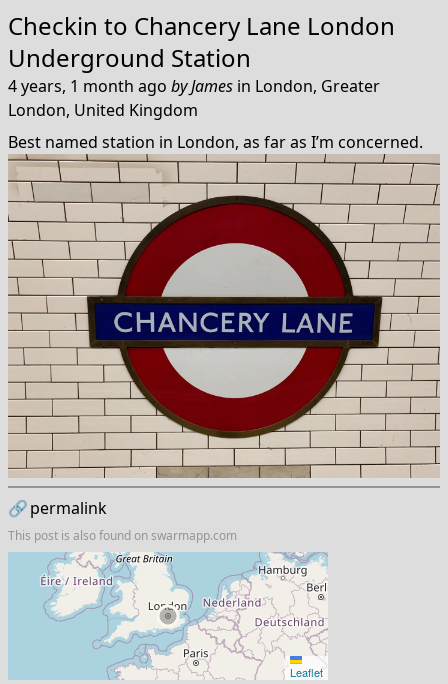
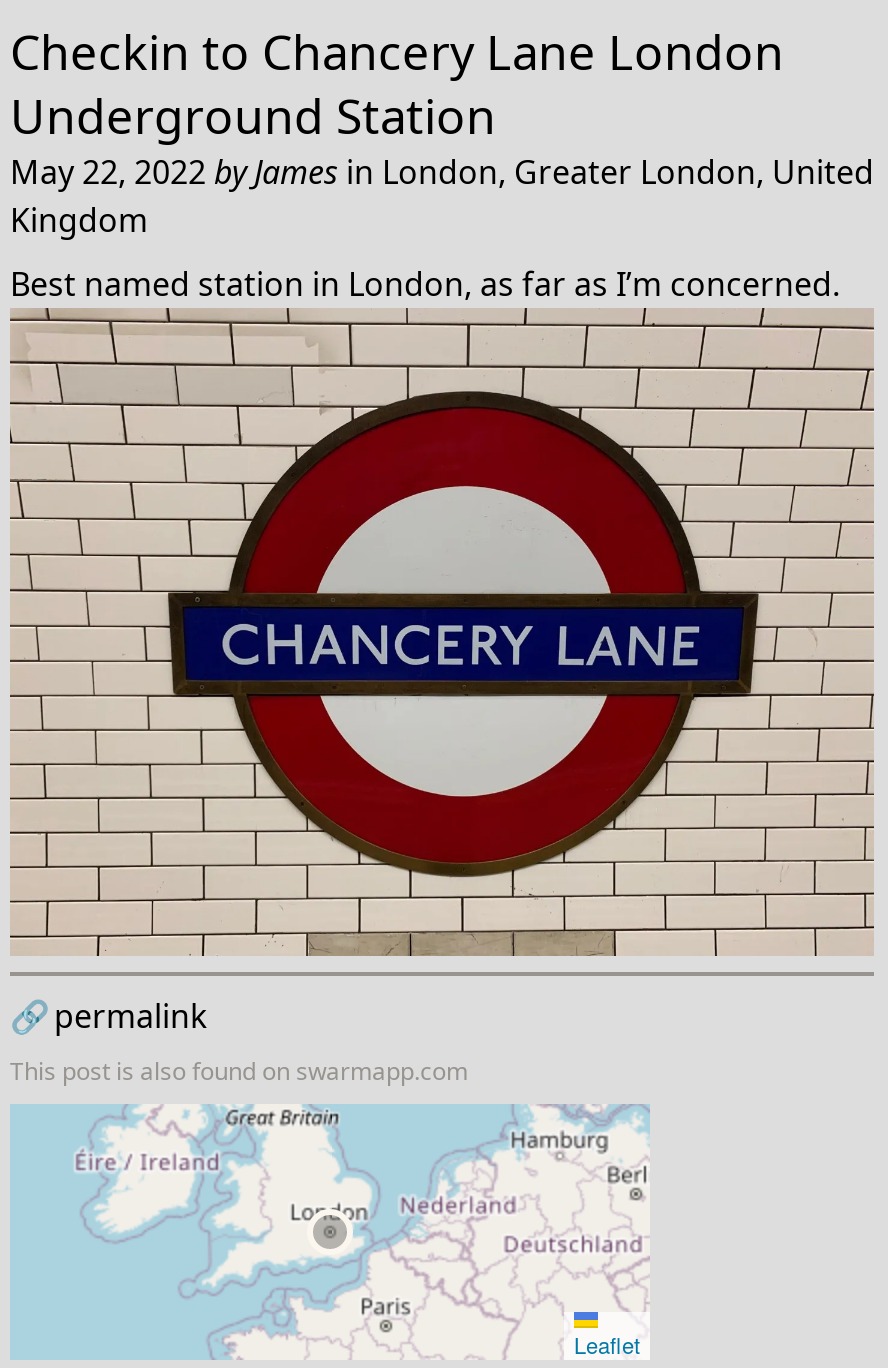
[8,75,380,121] 4 years, 1 month ago byJames in London, Greater | London, United Kingdom -> [10,150,874,242] May 22, 2022 byJames in London, Greater London, United | Kingdom

